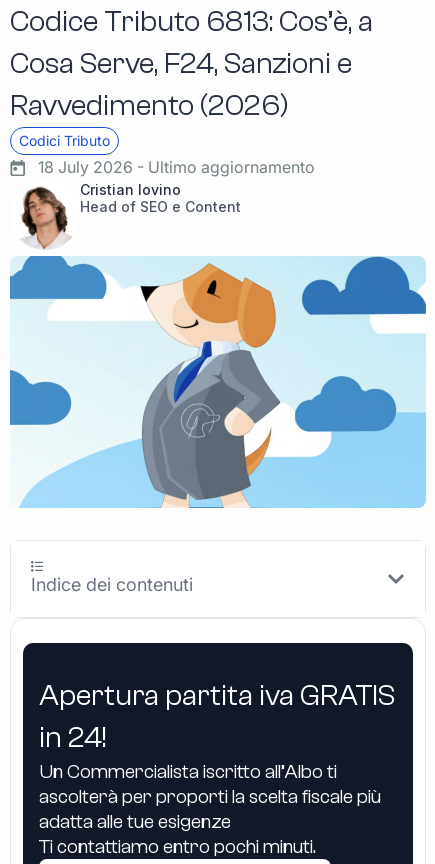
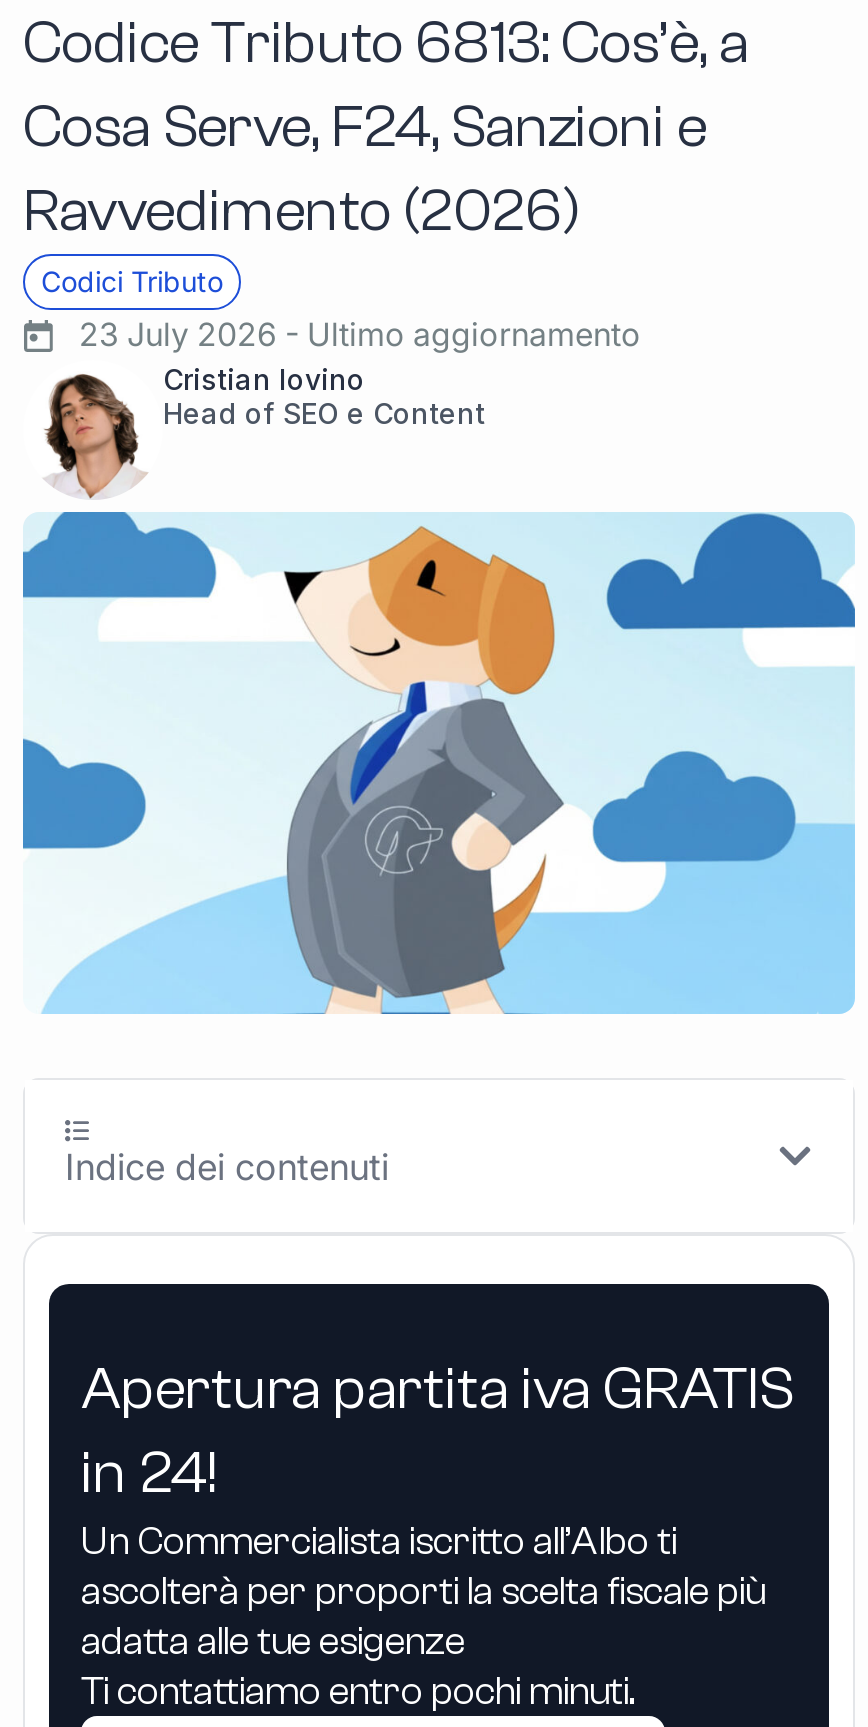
[38,157,315,177] 18 July 2026 - Ultimo aggiornamento -> [79,314,641,354] 23 July 2026 - Ultimo aggiornamento

